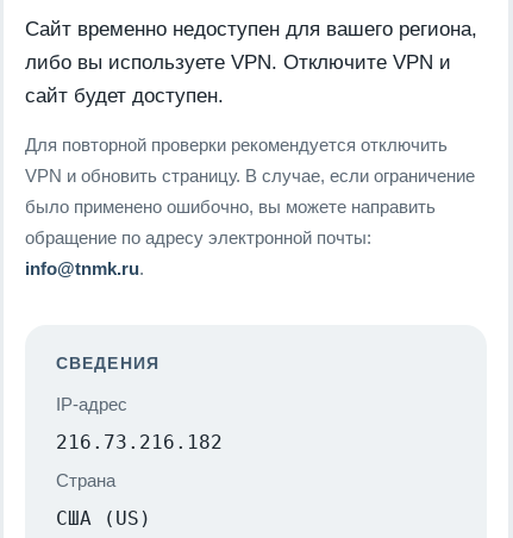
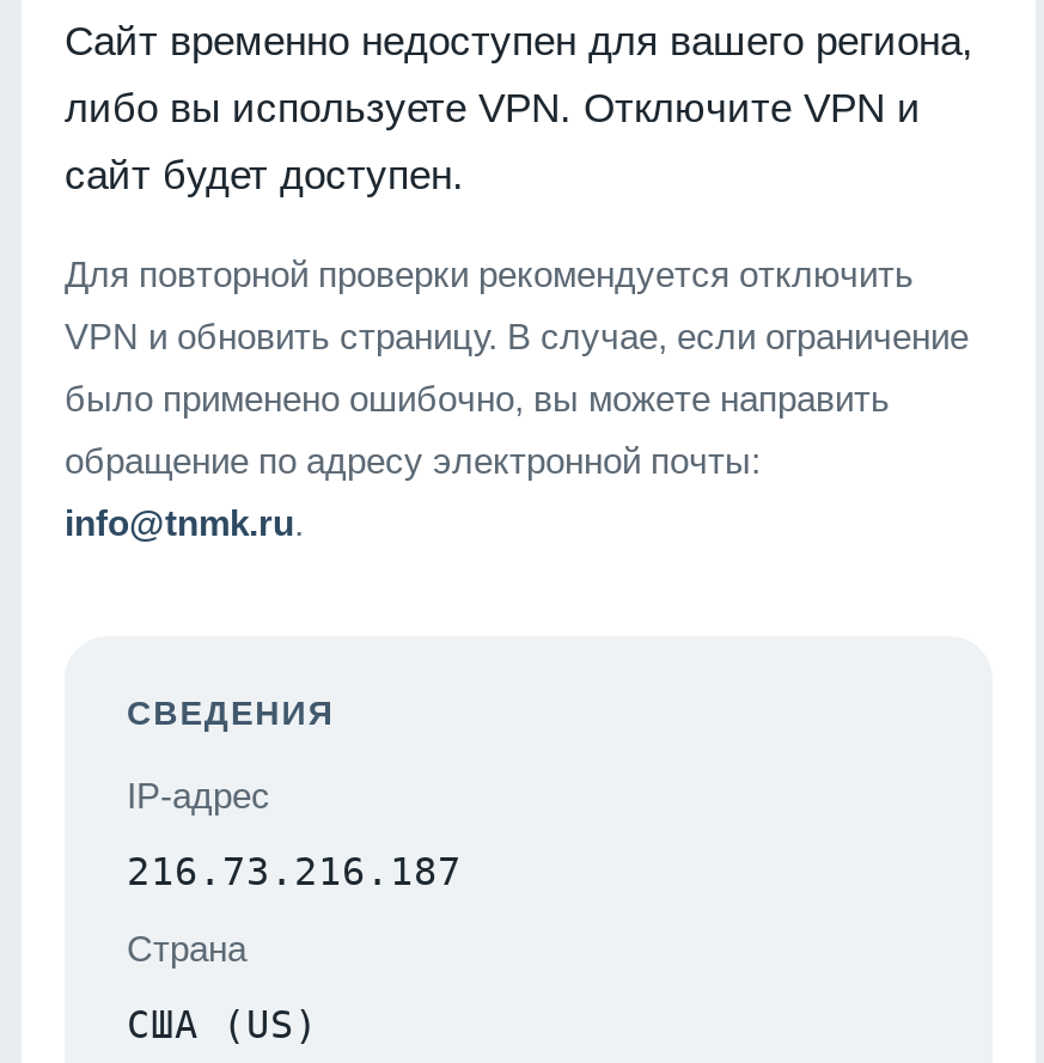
[56,430,223,453] 216.73.216.182 -> [127,848,462,893] 216.73.216.187

